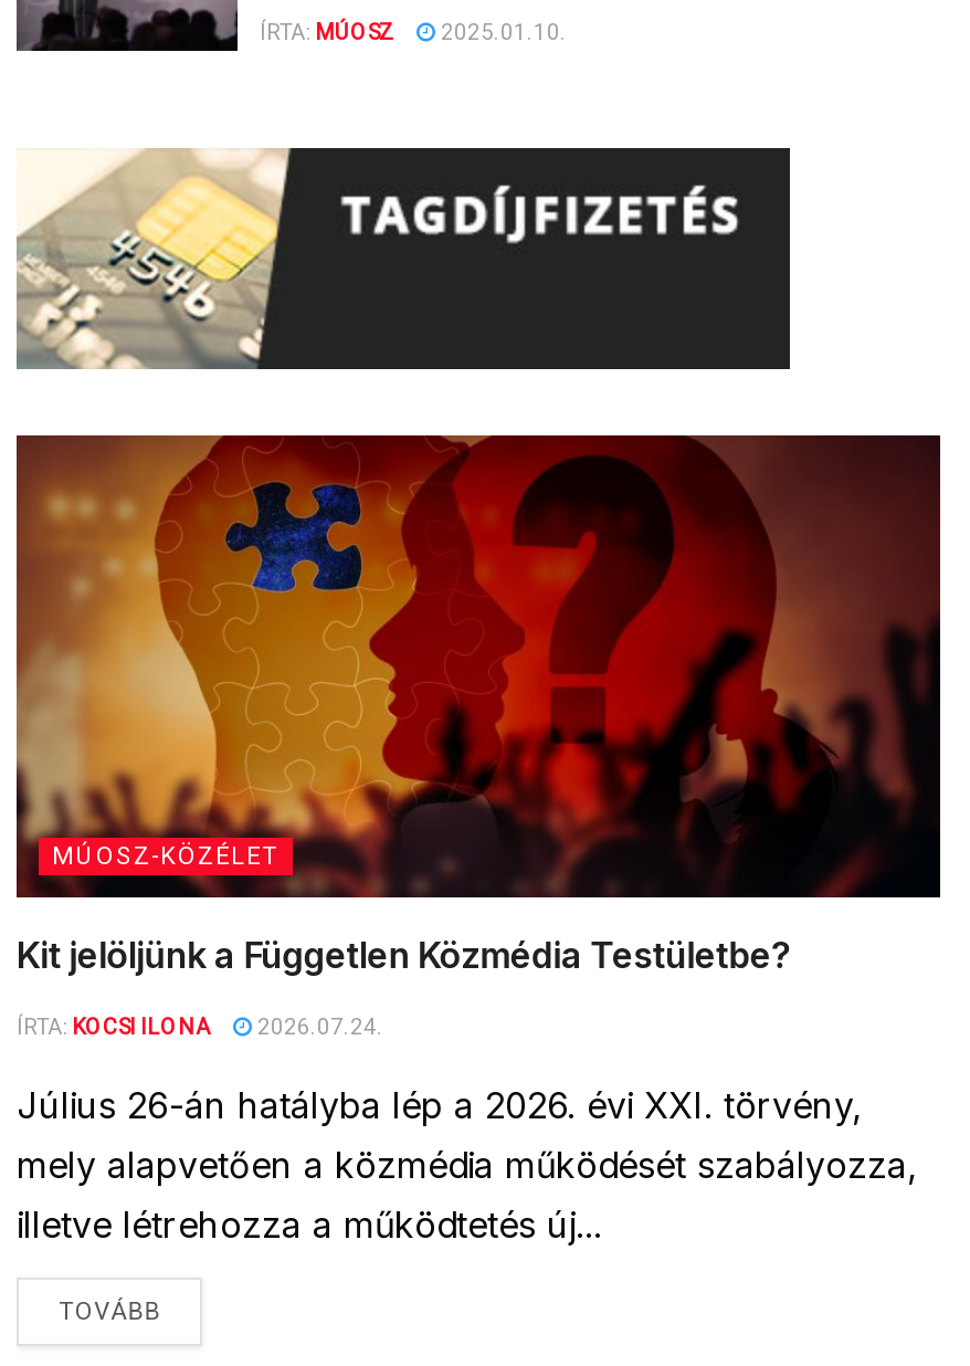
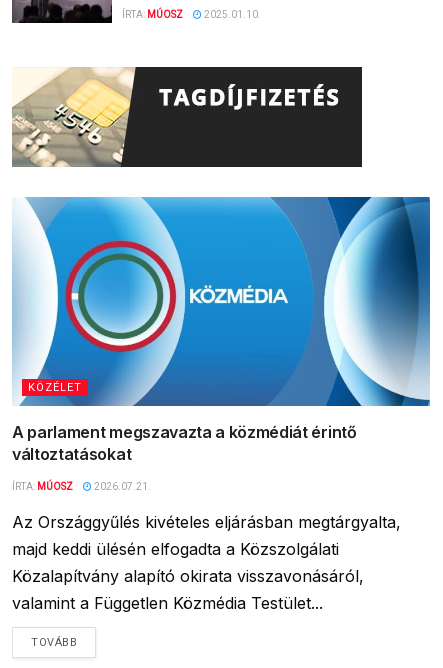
[14,433,942,900] [image] | MÚOSZ-KÖZÉLET -> [12,196,431,407] [image] | KÖZÉLET
[17,933,791,977] Kit jelöljünk a Független Közmédia Testületbe? -> [12,422,357,464] A parlament megszavazta a közmédiát érintő | változtatásokat
[17,1015,383,1039] ÍRTA: KOCSI ILONA | 2026.07.24. -> [12,481,151,492] ÍRTA: MÚOSZ | 2026.07.21.
[17,1083,918,1247] Július 26-án hatályba lép a 2026. évi XXI. törvény, | mely alapvetően a közmédia működését szabályozza, | illetve létrehozza a működtetés új... -> [12,512,401,613] Az Országgyűlés kivételes eljárásban megtárgyalta, | majd keddi ülésén elfogadta a Közszolgálati | Közalapítvány alapító okirata visszavonásáról, | valamint a Független Közmédia Testület...

